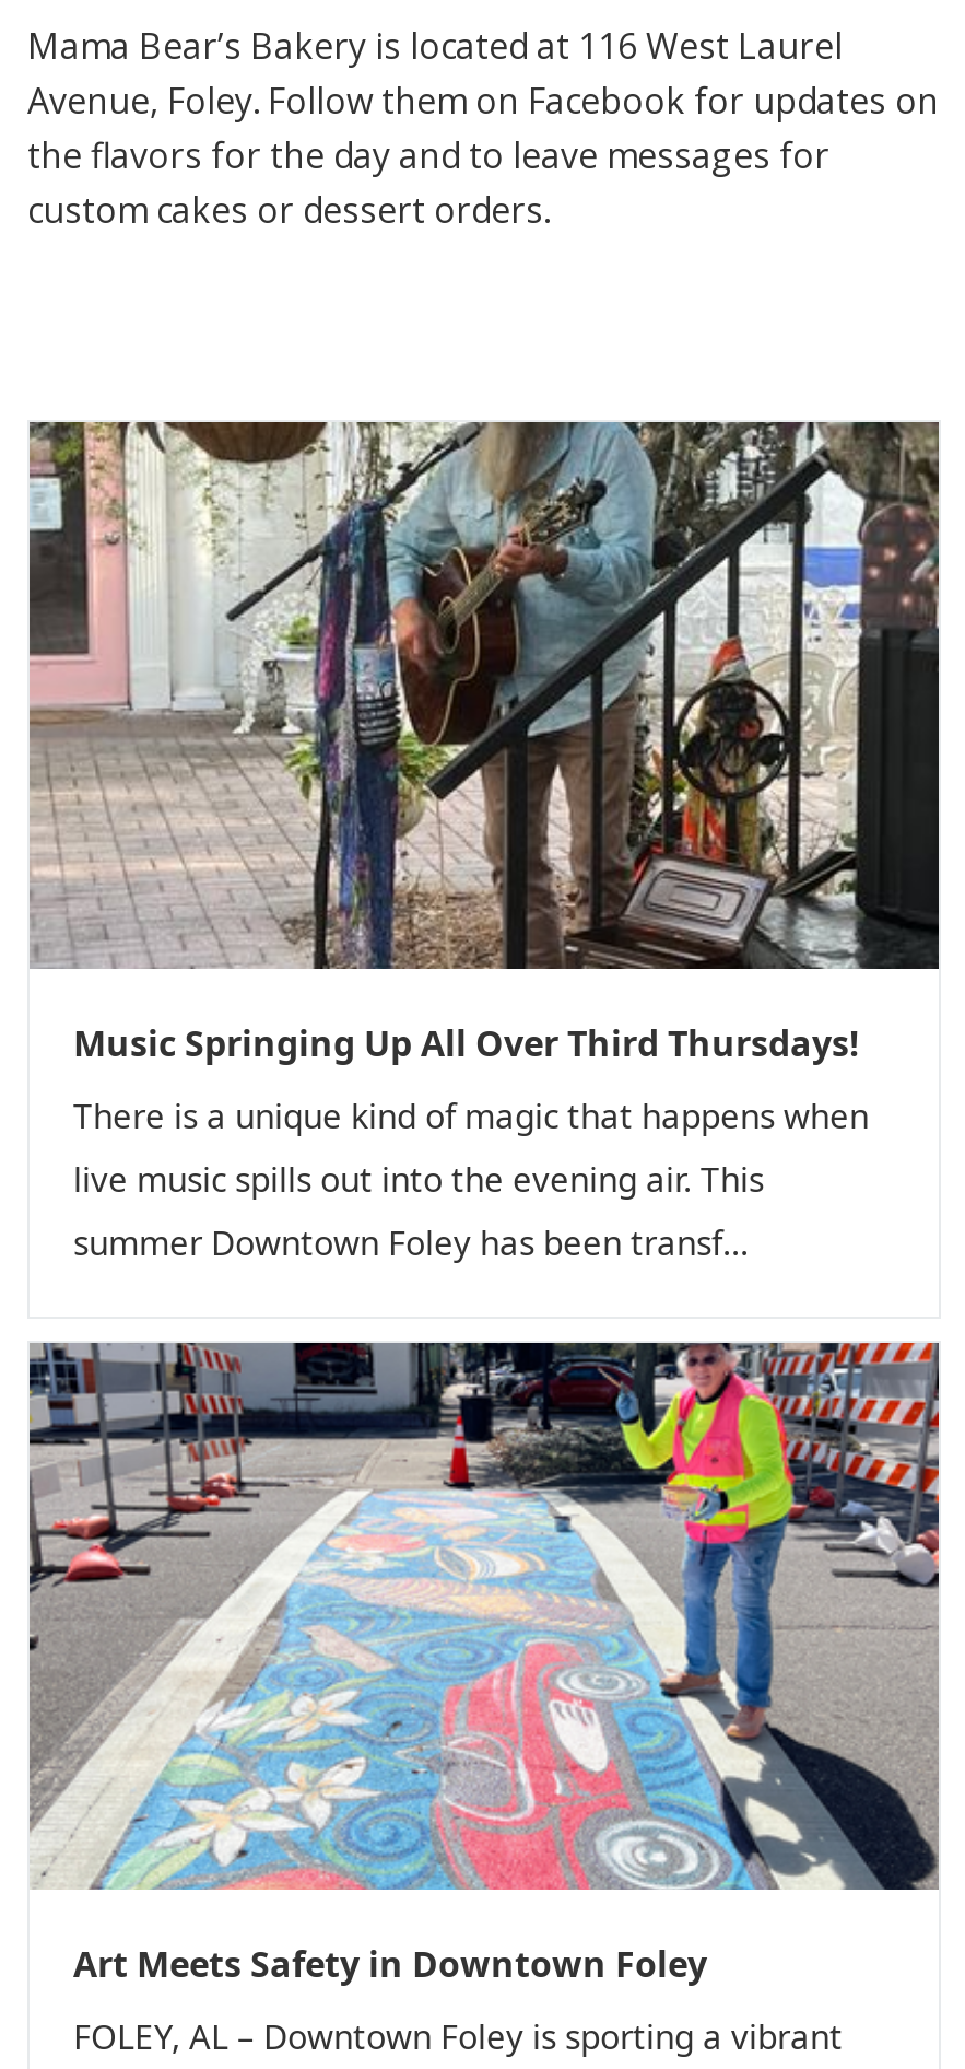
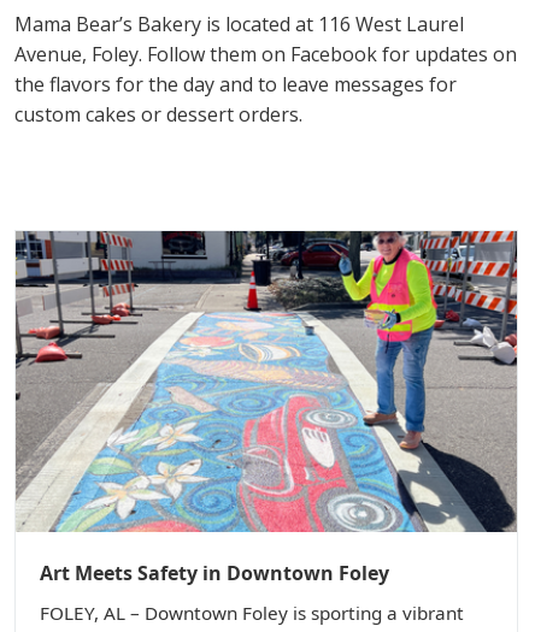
[27,420,941,1264] [image] | Music Springing Up All Over Third Thursdays! | There is a unique kind of magic that happens when | live music spills out into the evening air. This | summer Downtown Foley has been transf... -> none

